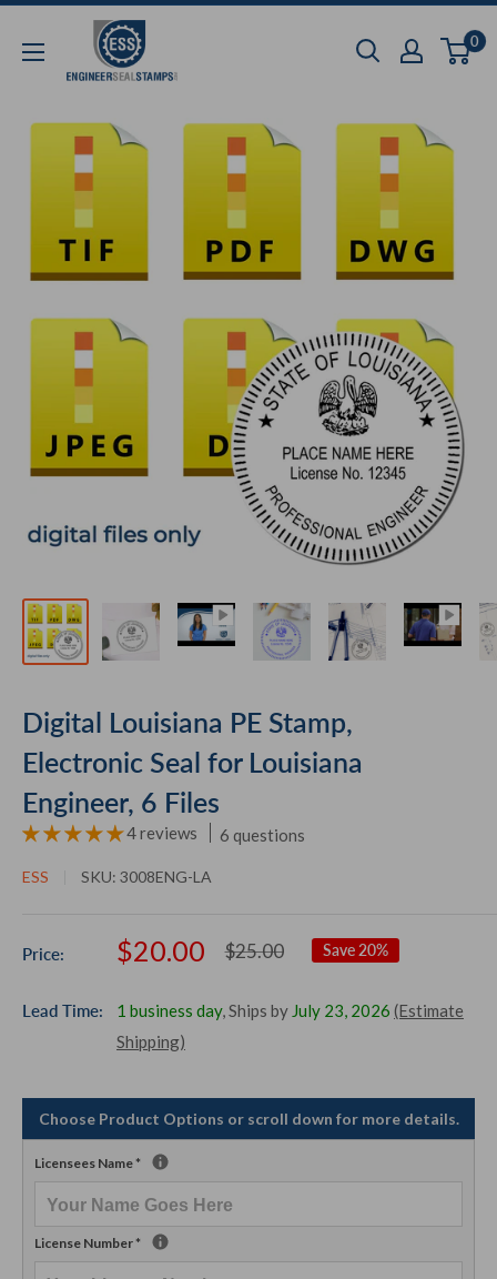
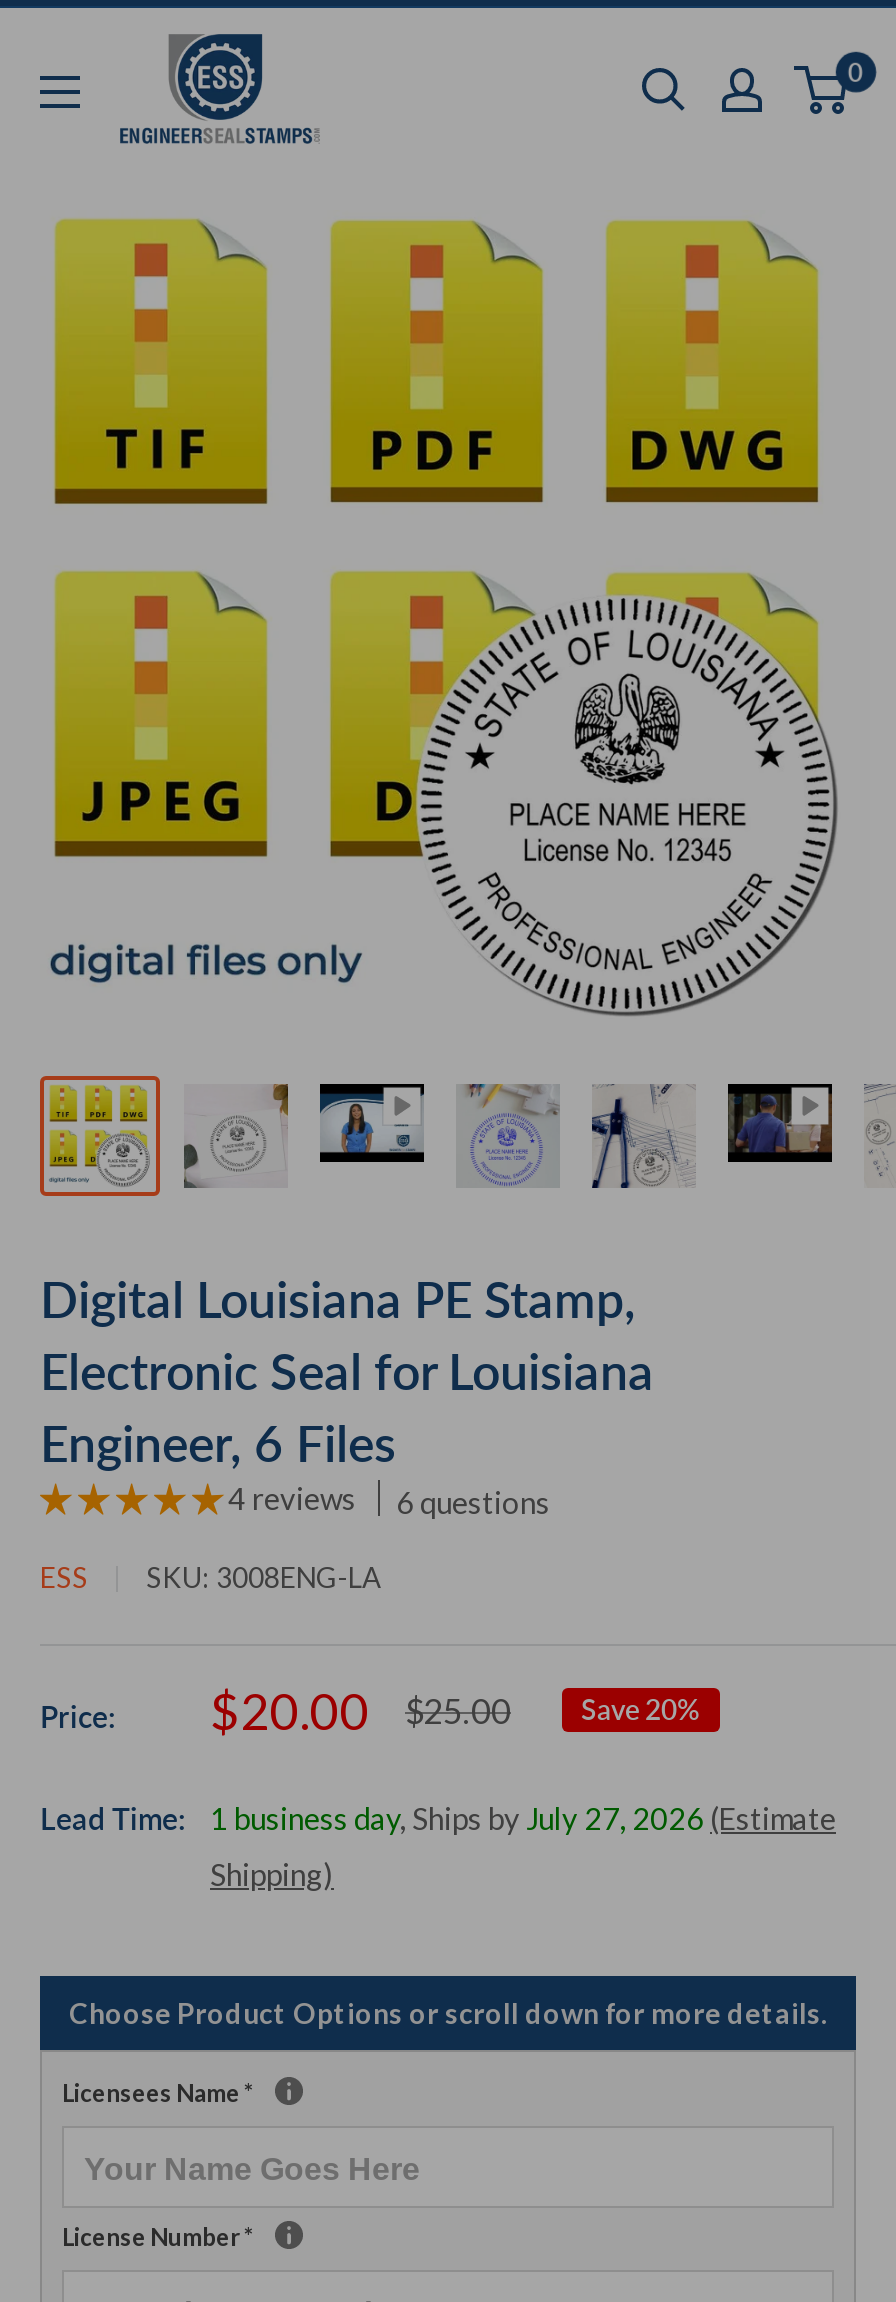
[116,1000,464,1020] 1 business day, Ships by July 23, 2026 (Estimate -> [210,1800,836,1836] 1 business day, Ships by July 27, 2026 (Estimate

